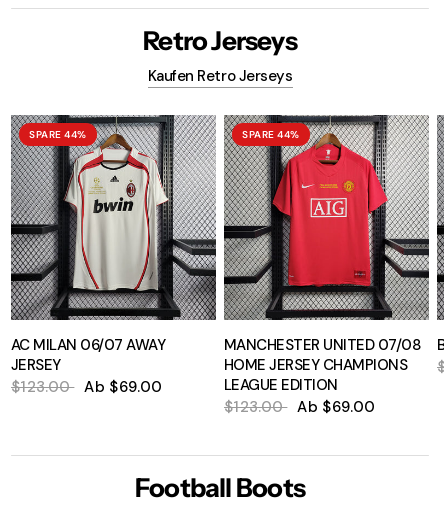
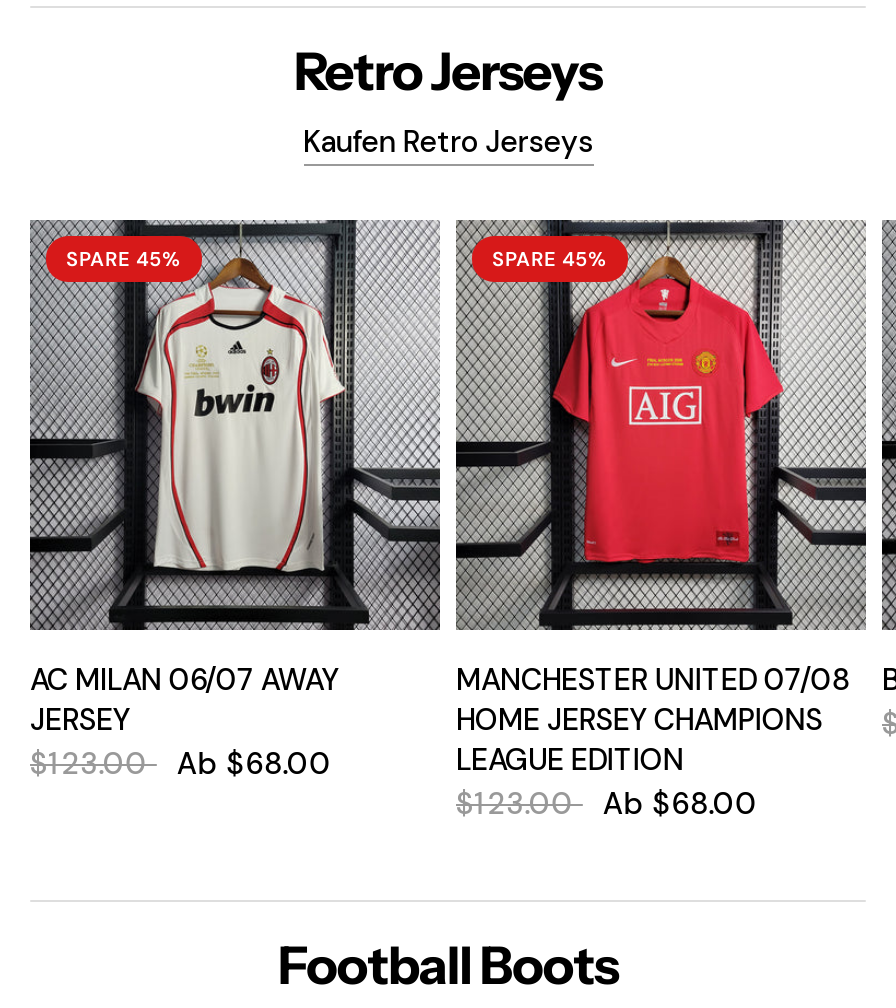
[29,128,86,141] SPARE 44% -> [66,245,181,271] SPARE 45%
[242,128,299,141] SPARE 44% -> [492,245,607,271] SPARE 45%
[11,377,162,397] $123.00 Ab $69.00 -> [30,744,332,784] $123.00 Ab $68.00
[224,397,375,417] $123.00 Ab $69.00 -> [456,784,758,824] $123.00 Ab $68.00

